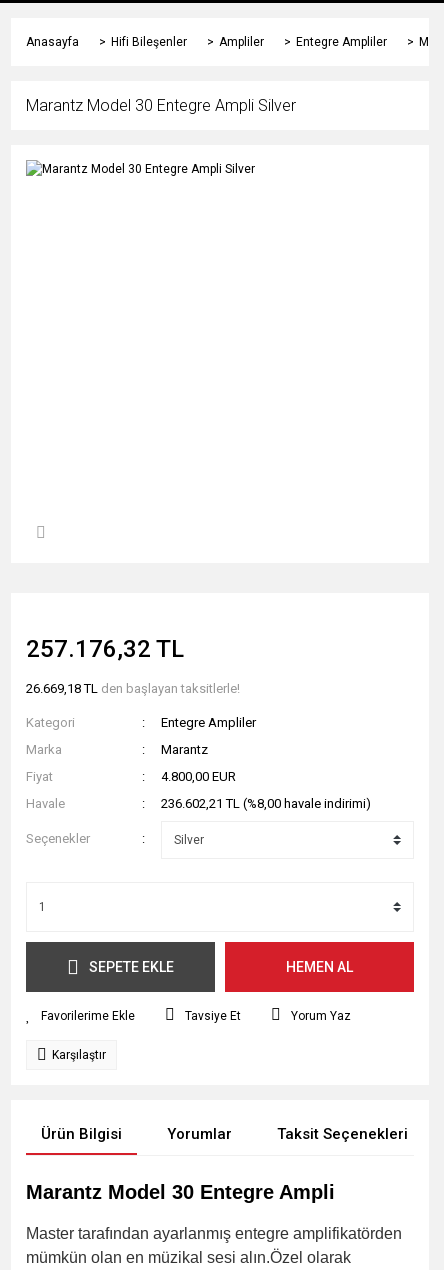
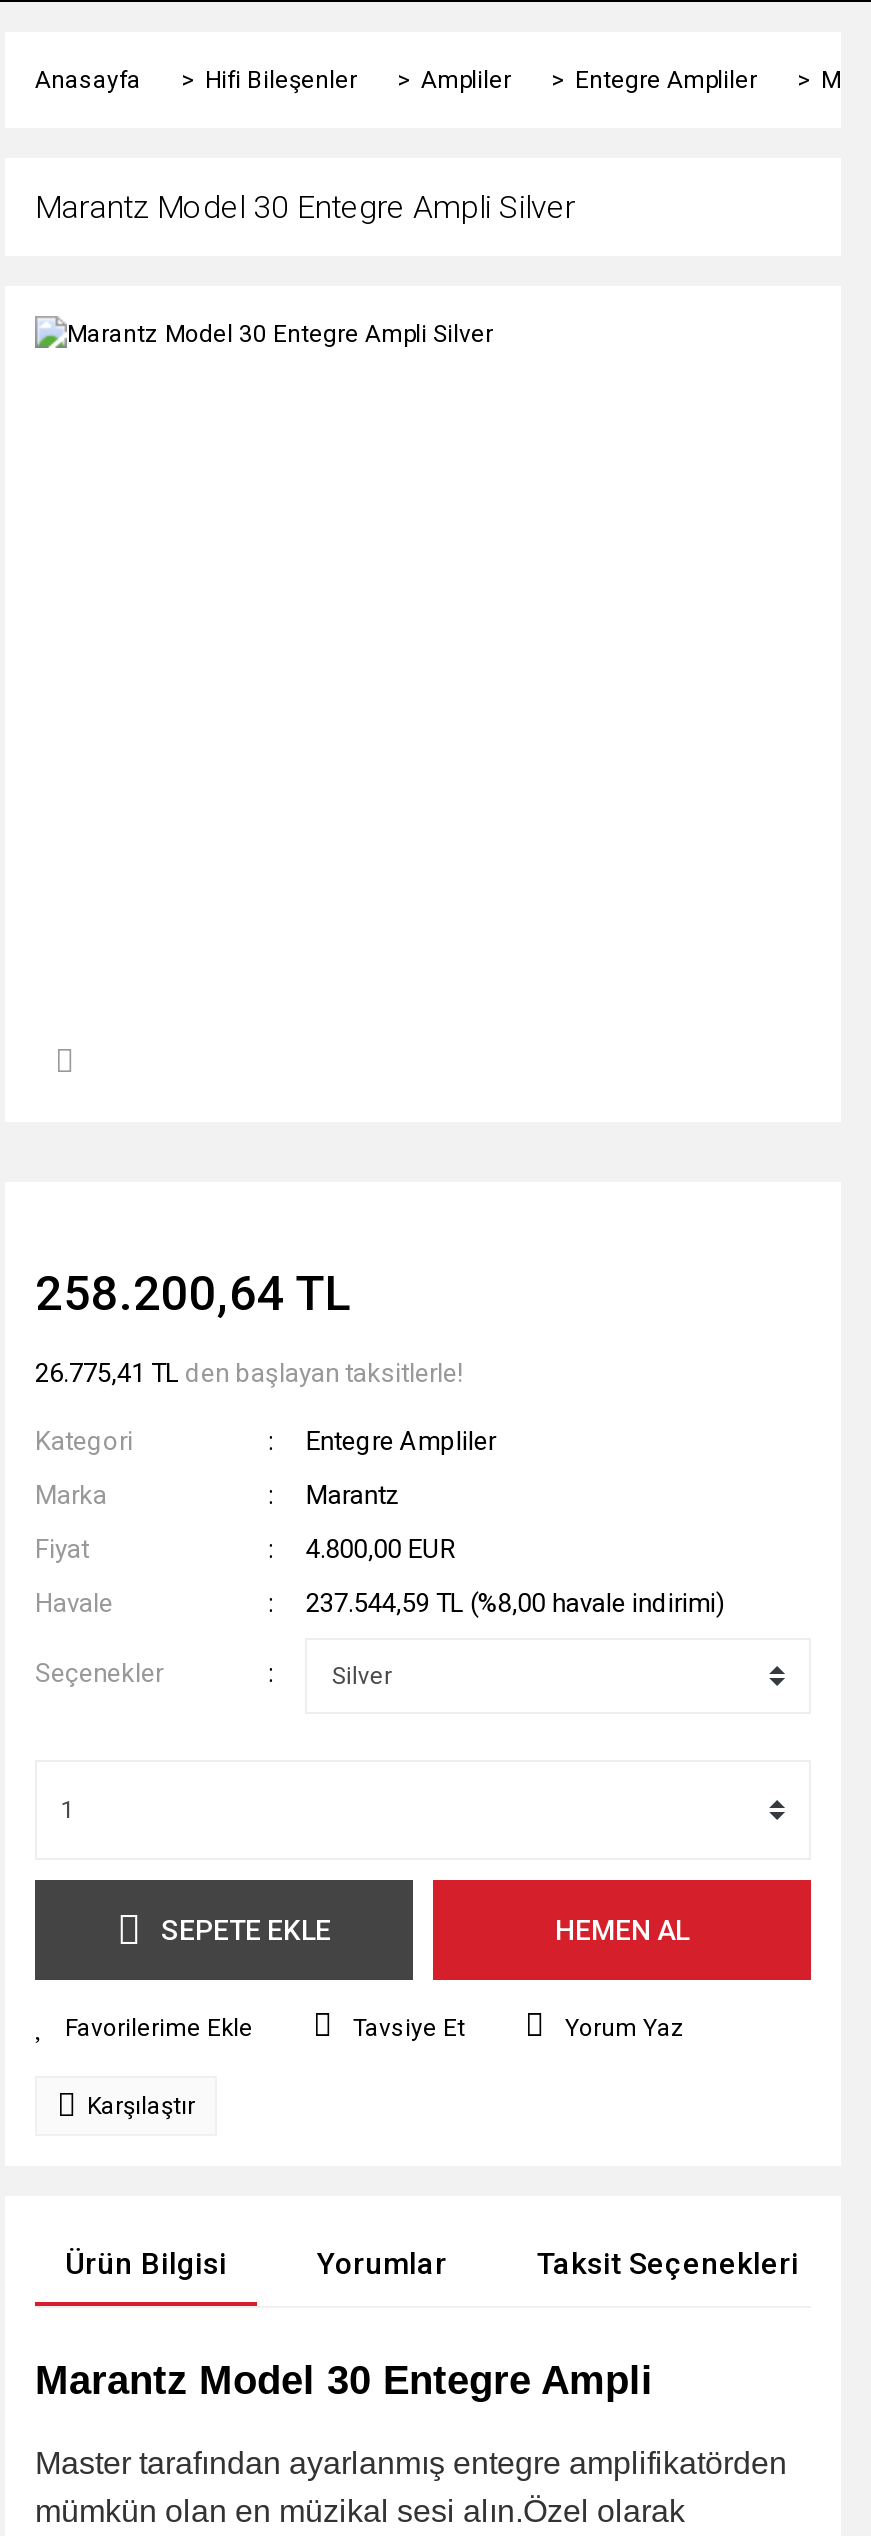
[26,635,184,663] 257.176,32 TL -> [35,1266,351,1322] 258.200,64 TL
[26,681,240,696] 26.669,18 TL den başlayan taksitlerle! -> [35,1358,463,1388] 26.775,41 TL den başlayan taksitlerle!
[161,796,371,811] 236.602,21 TL (%8,00 havale indirimi) -> [306,1588,726,1618] 237.544,59 TL (%8,00 havale indirimi)

